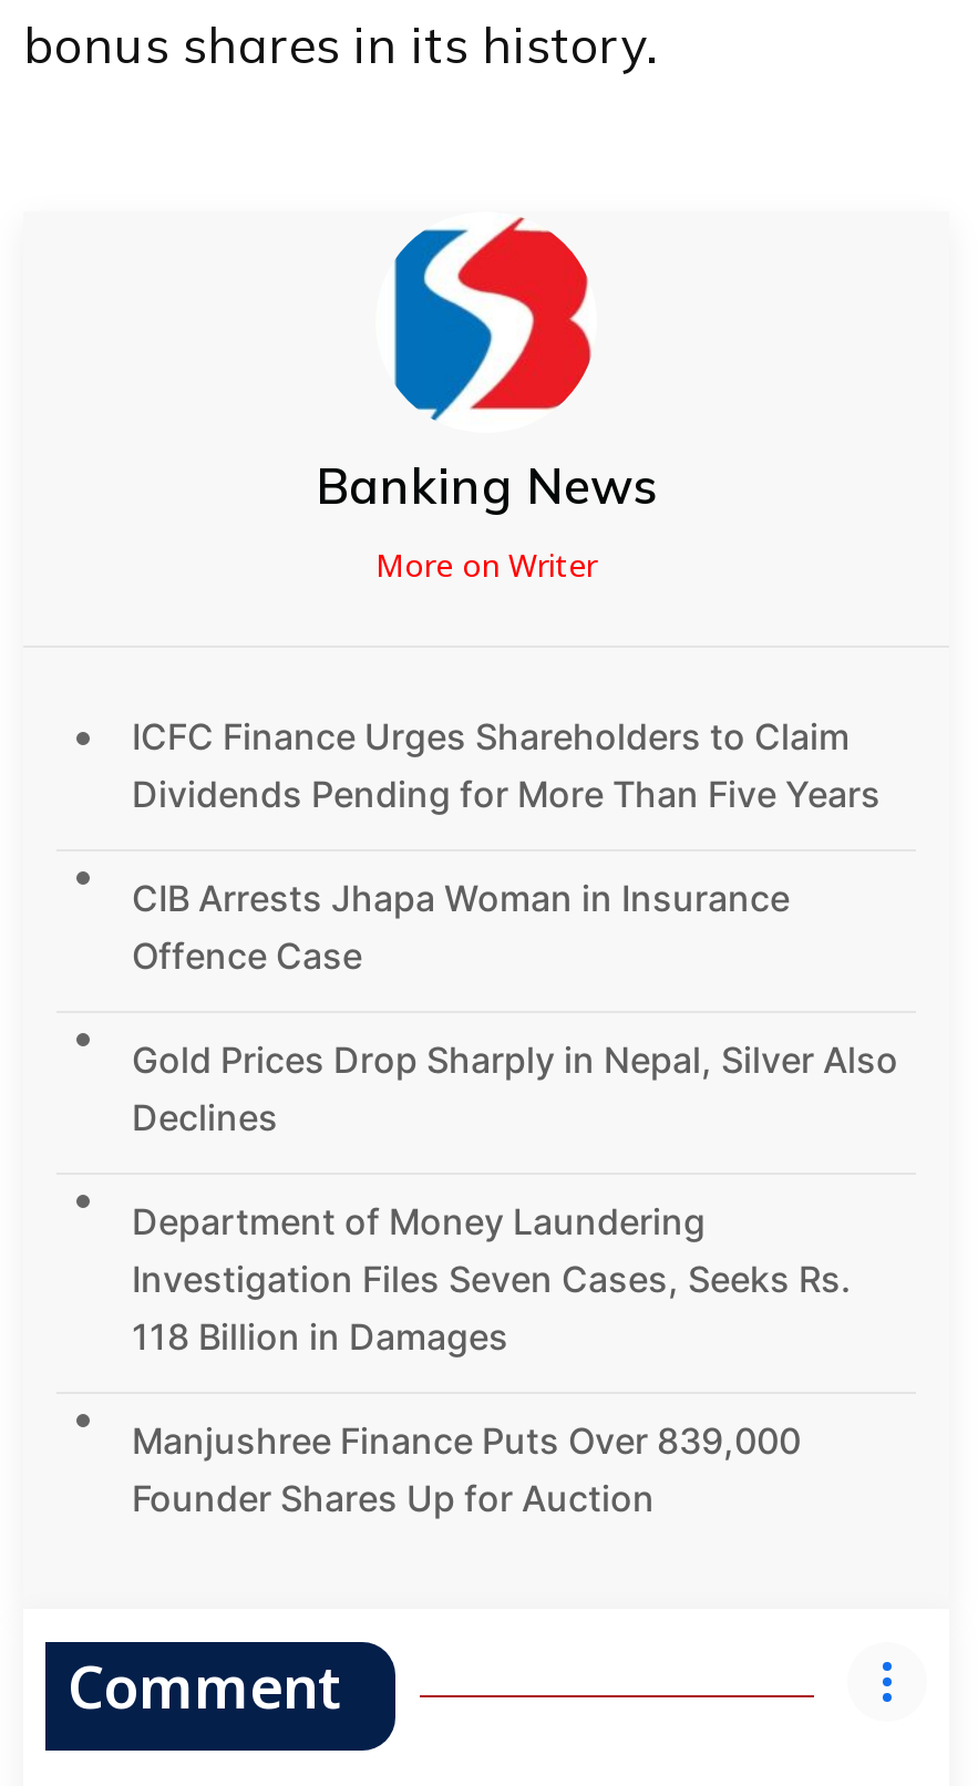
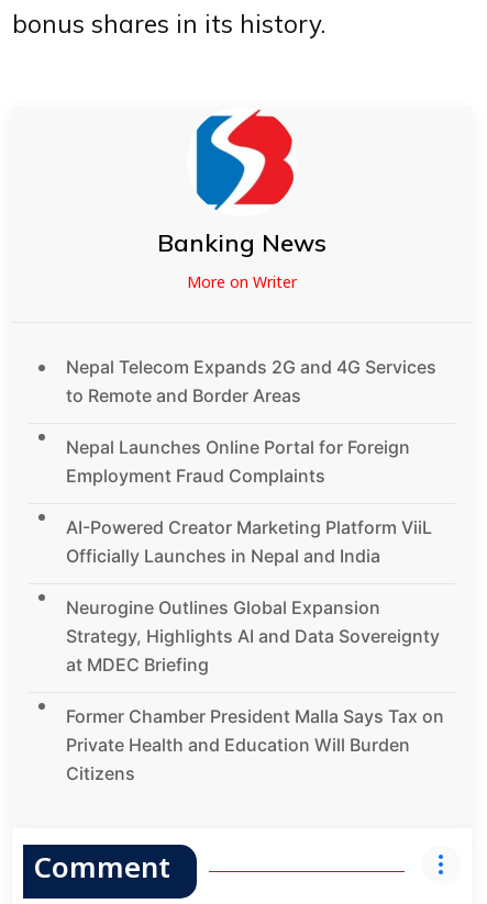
[132,714,881,816] ICFC Finance Urges Shareholders to Claim | Dividends Pending for More Than Five Years -> [66,356,436,406] Nepal Telecom Expands 2G and 4G Services | to Remote and Border Areas
[132,876,790,977] CIB Arrests Jhapa Woman in Insurance | Offence Case -> [66,436,410,486] Nepal Launches Online Portal for Foreign | Employment Fraud Complaints
[132,1037,898,1139] Gold Prices Drop Sharply in Nepal, Silver Also | Declines -> [66,516,432,567] AI-Powered Creator Marketing Platform ViiL | Officially Launches in Nepal and India
[132,1199,852,1358] Department of Money Laundering | Investigation Files Seven Cases, Seeks Rs. | 118 Billion in Damages -> [66,596,440,675] Neurogine Outlines Global Expansion | Strategy, Highlights AI and Data Sovereignty | at MDEC Briefing
[132,1418,801,1520] Manjushree Finance Puts Over 839,000 | Founder Shares Up for Auction -> [66,705,444,784] Former Chamber President Malla Says Tax on | Private Health and Education Will Burden | Citizens

